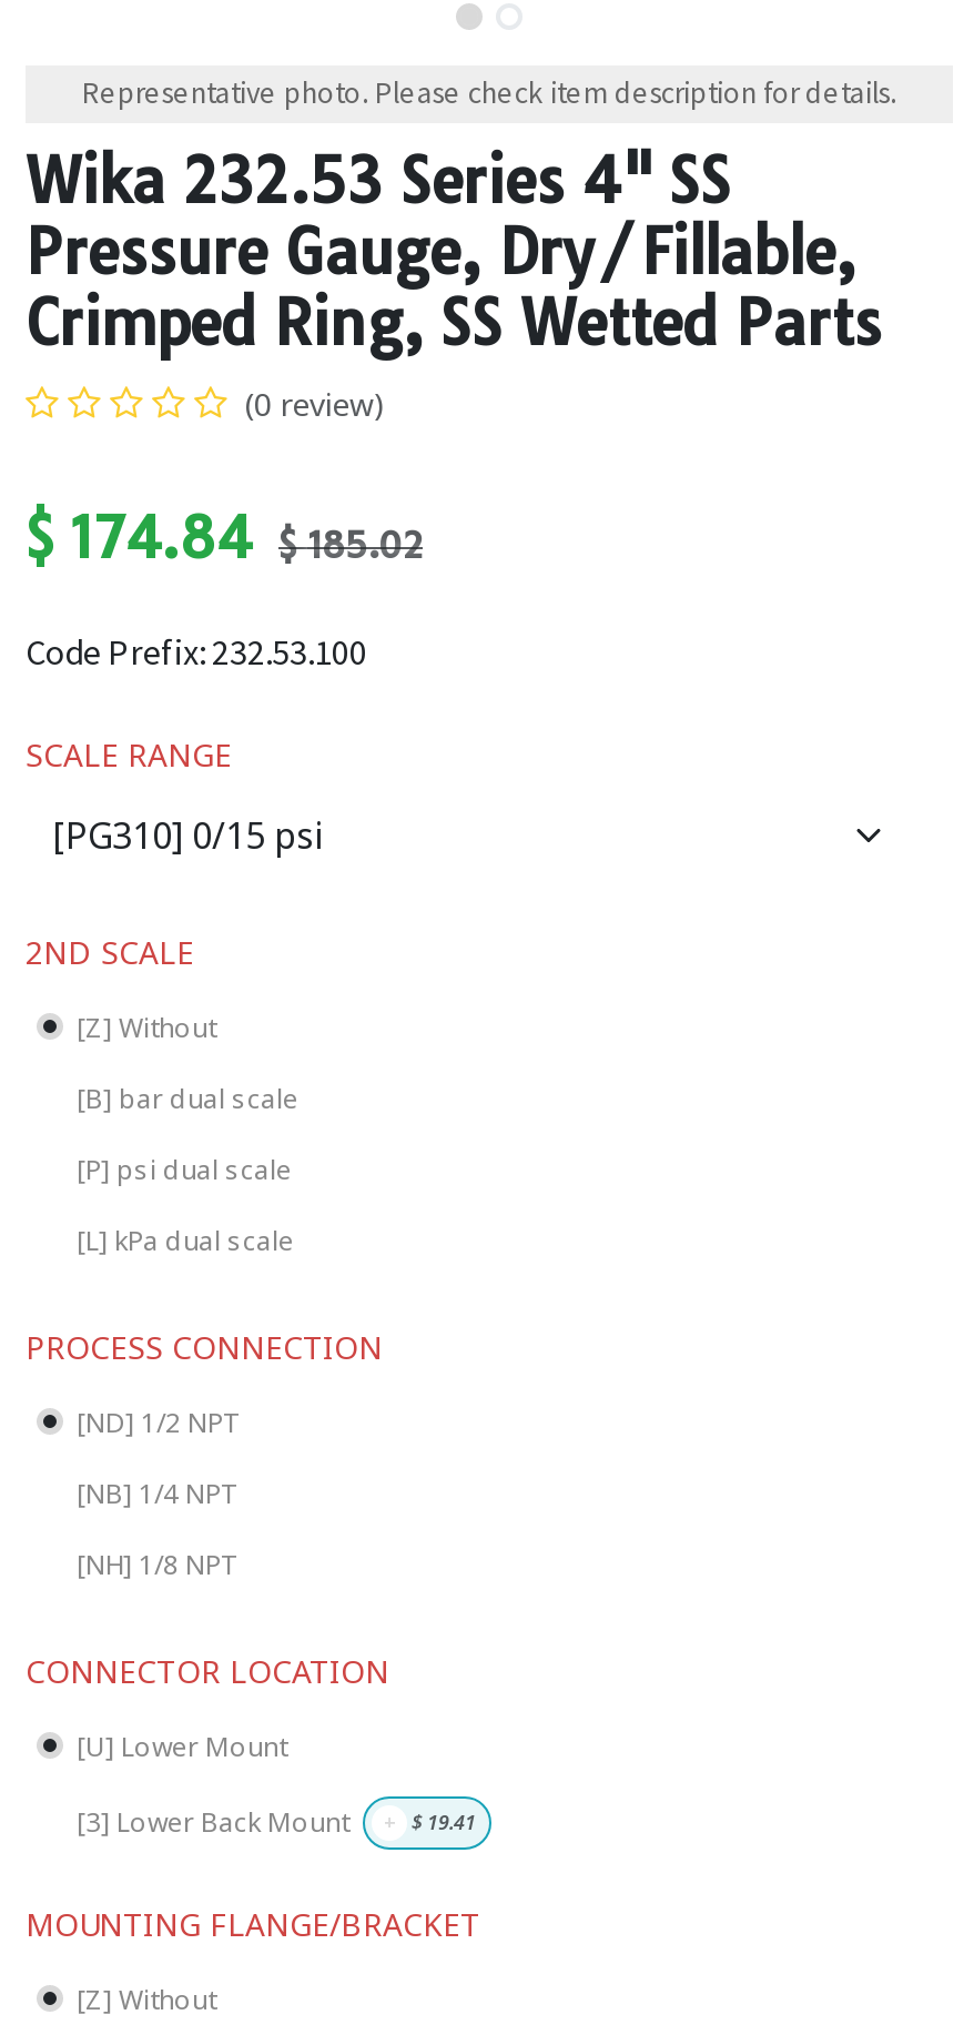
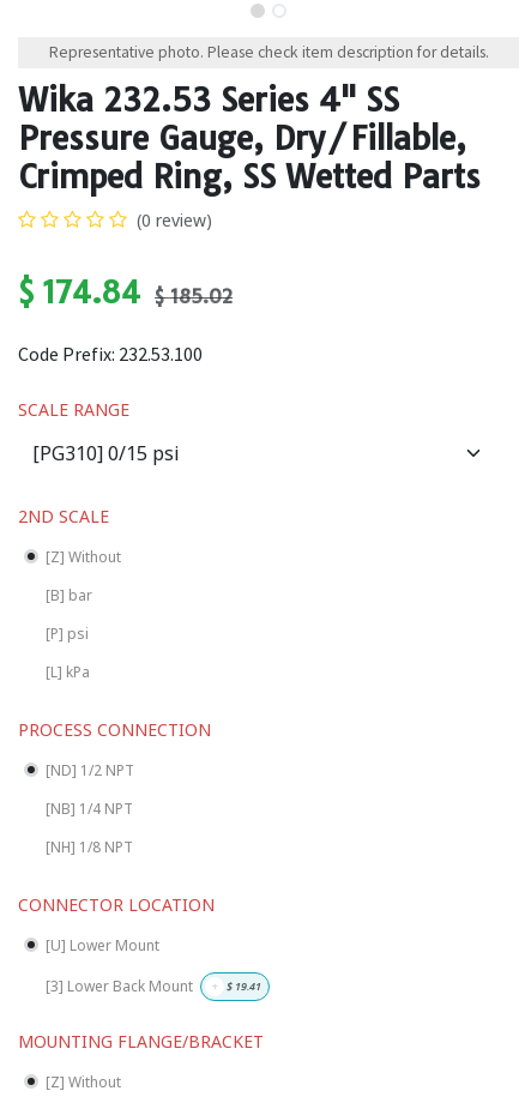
[77,1079,298,1117] [B] bar dual scale -> [46,585,92,605] [B] bar
[77,1150,292,1188] [P] psi dual scale -> [46,623,89,644] [P] psi
[77,1221,294,1259] [L] kPa dual scale -> [46,662,90,682] [L] kPa

